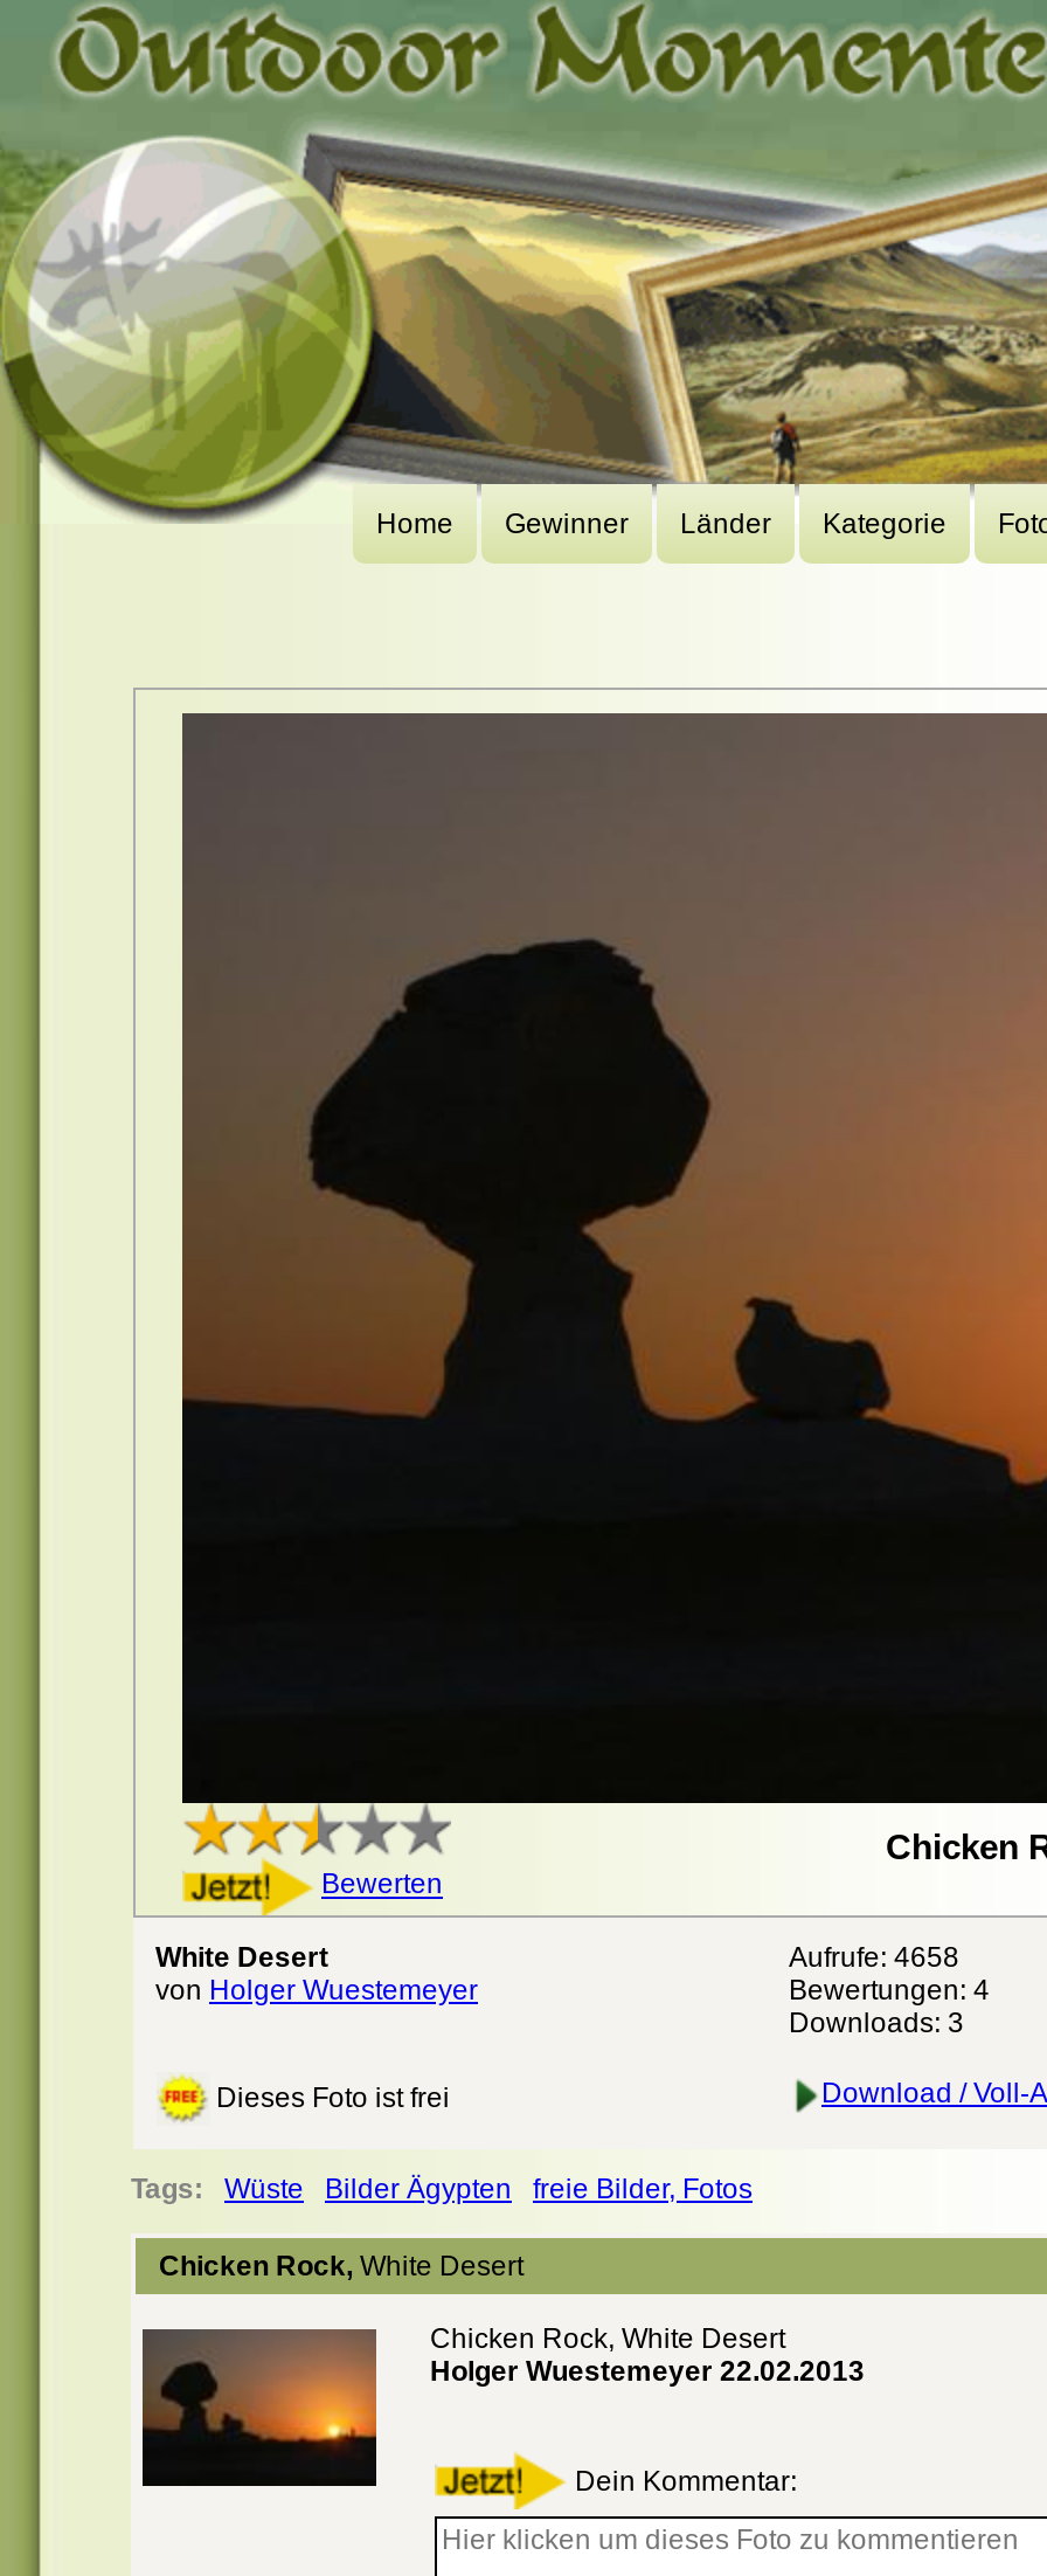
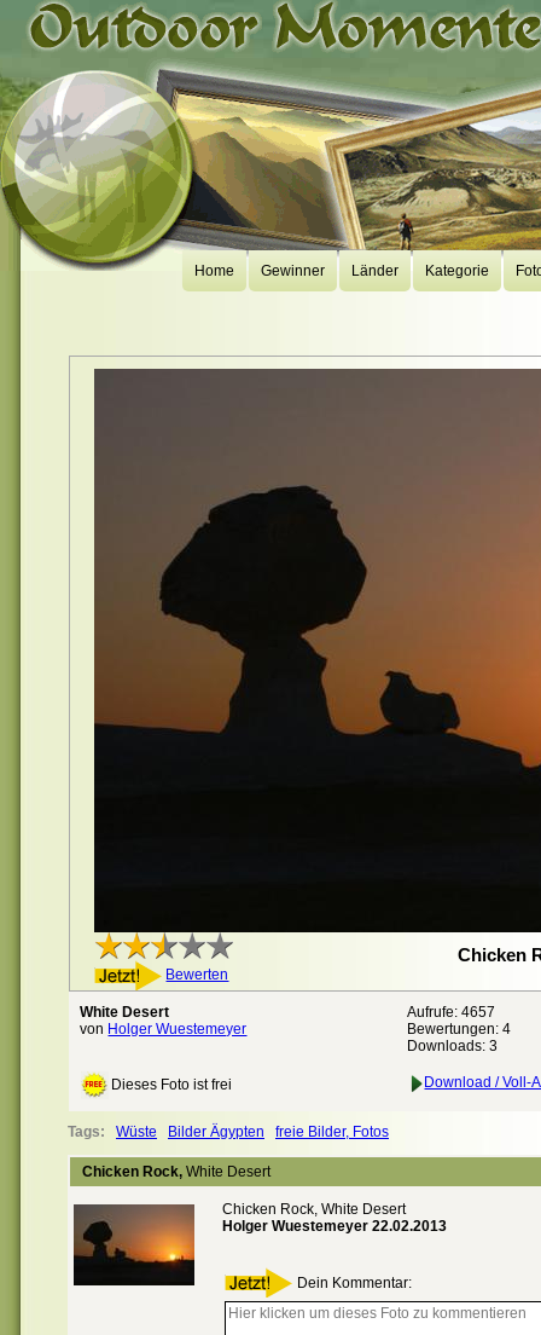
[789,1941,959,1974] Aufrufe: 4658 -> [408,1004,496,1021] Aufrufe: 4657

